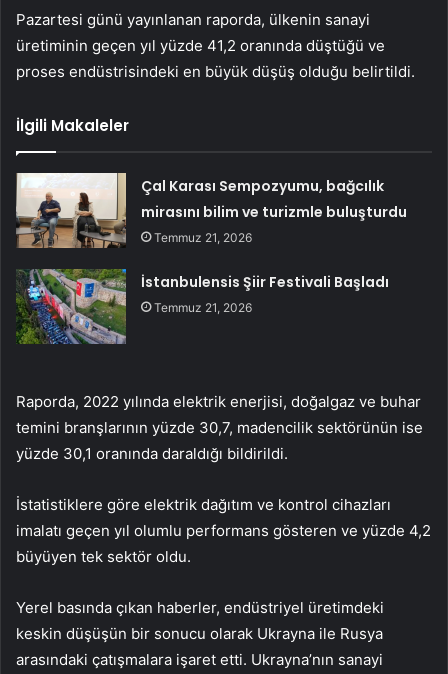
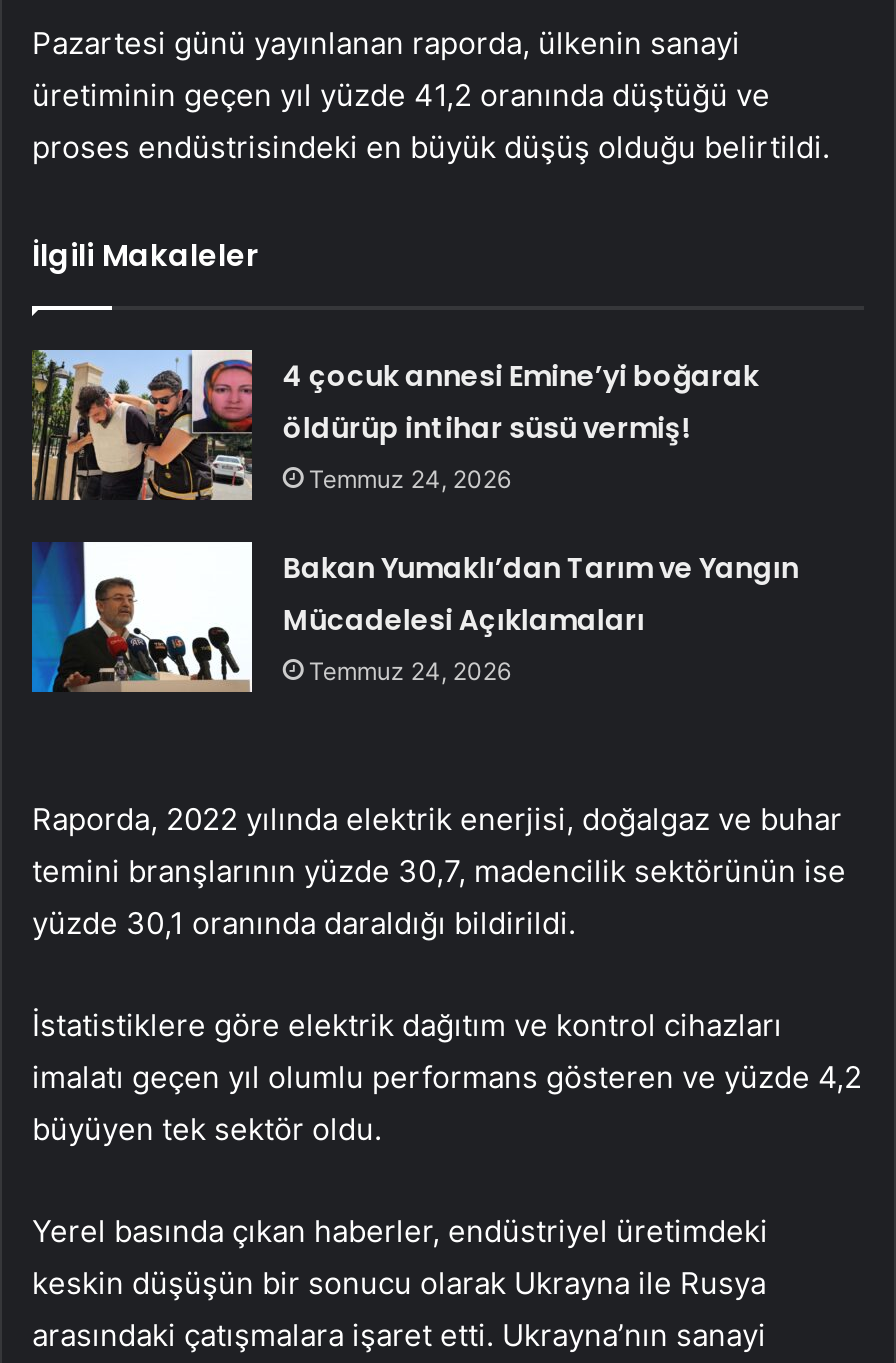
[15,172,407,249] [image] | Çal Karası Sempozyumu, bağcılık | mirasını bilim ve turizmle buluşturdu | Temmuz 21, 2026 -> [30,350,759,502] [image] | 4 çocuk annesi Emine’yi boğarak | öldürüp intihar süsü vermiş! | Temmuz 24, 2026
[16,268,389,345] [image] | İstanbulensis Şiir Festivali Başladı | Temmuz 21, 2026 -> [30,540,799,694] [image] | Bakan Yumaklı’dan Tarım ve Yangın | Mücadelesi Açıklamaları | Temmuz 24, 2026

